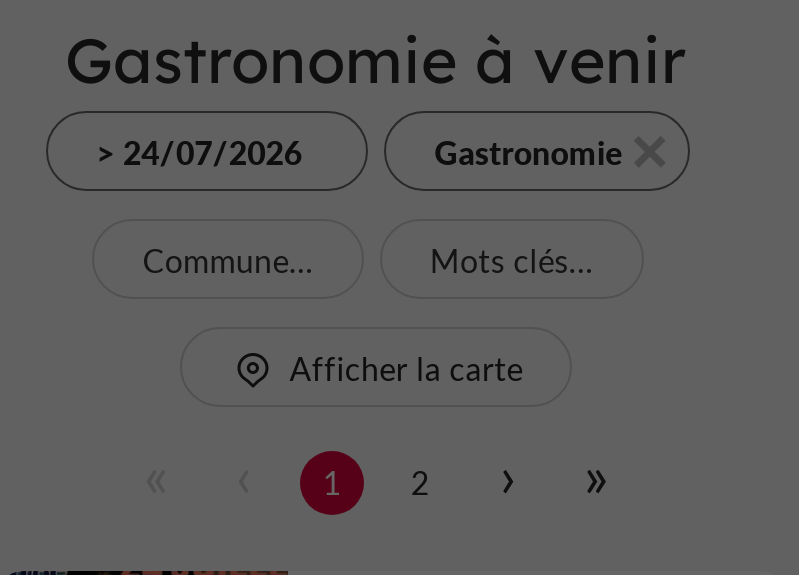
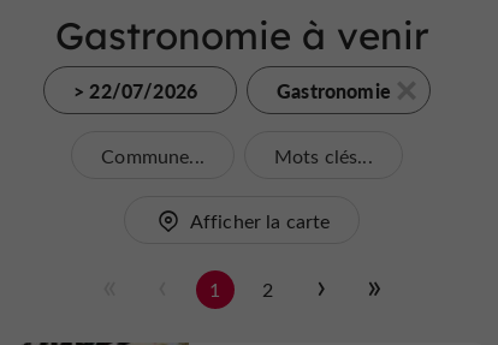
[96,129,302,175] > 24/07/2026 -> [74,77,197,105] > 22/07/2026

